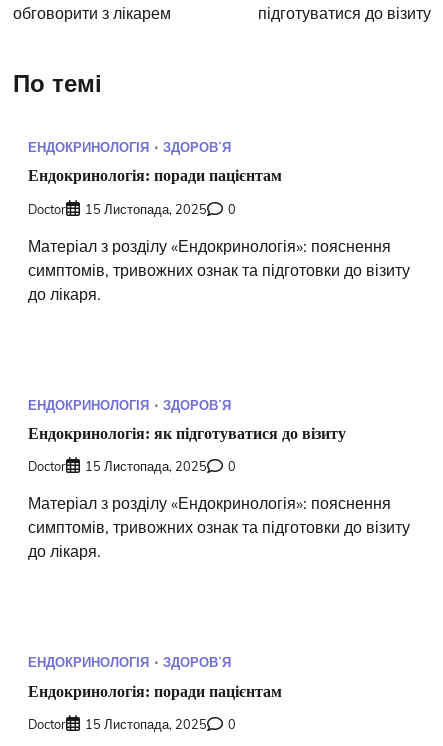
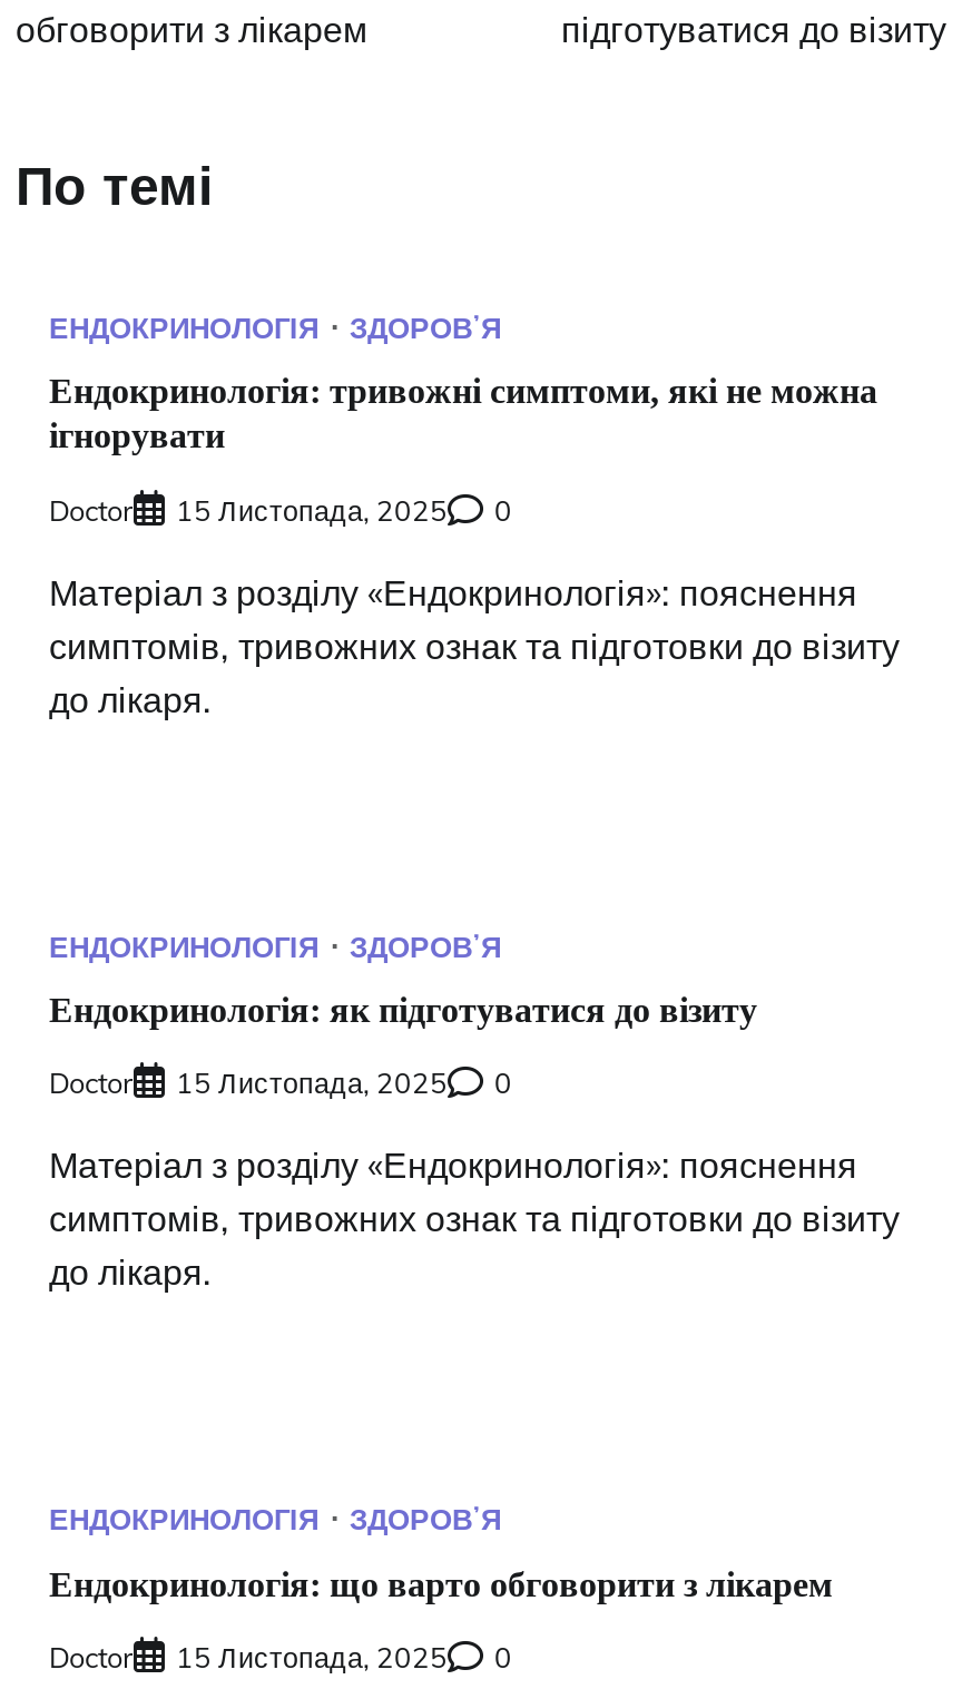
[28,167,282,184] Ендокринологія: поради пацієнтам -> [49,373,877,455] Ендокринологія: тривожні симптоми, які не можна | ігнорувати
[28,683,282,700] Ендокринологія: поради пацієнтам -> [49,1565,833,1603] Ендокринологія: що варто обговорити з лікарем

